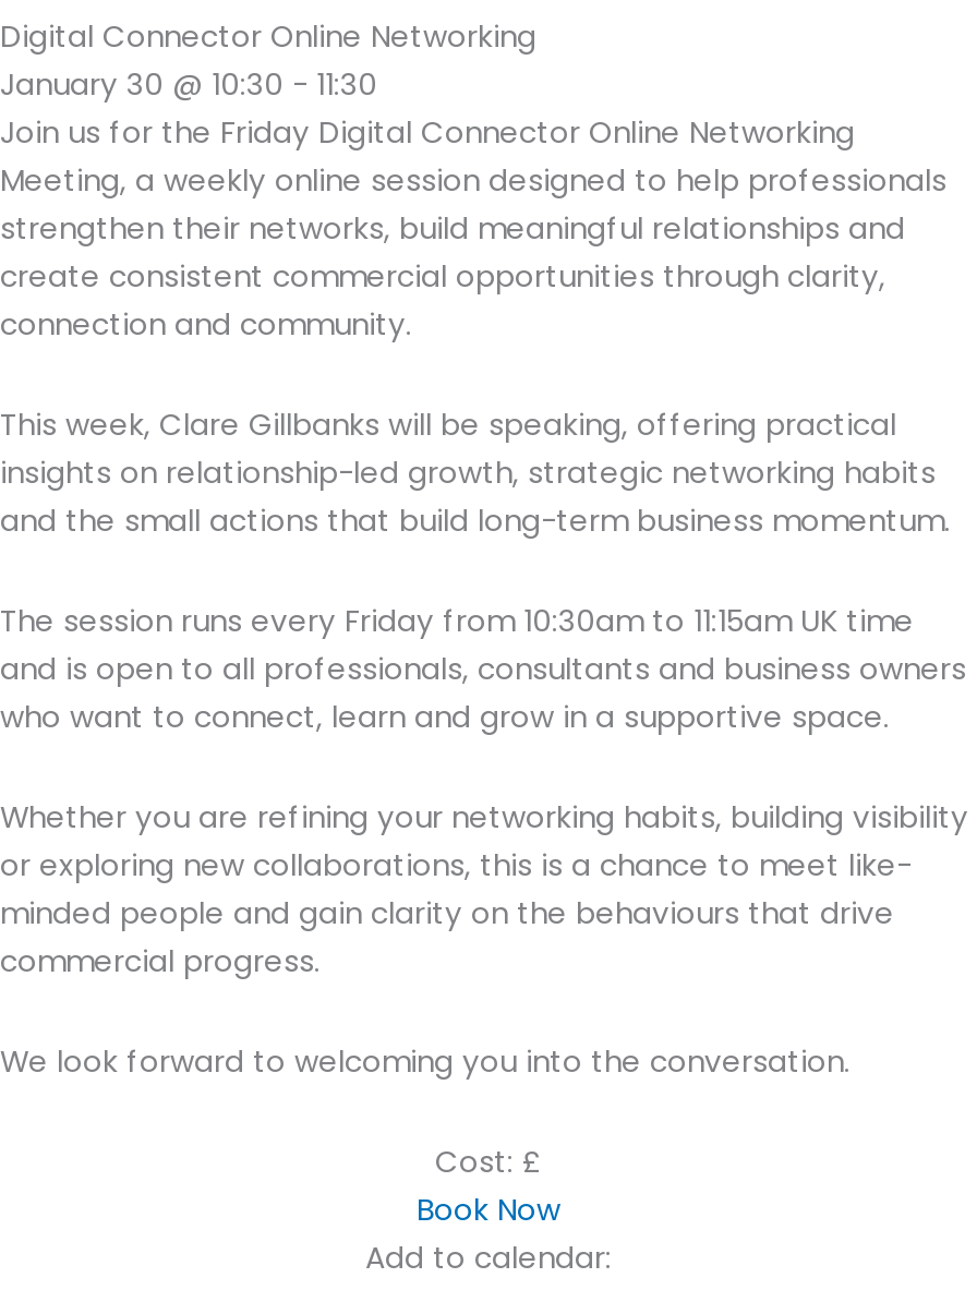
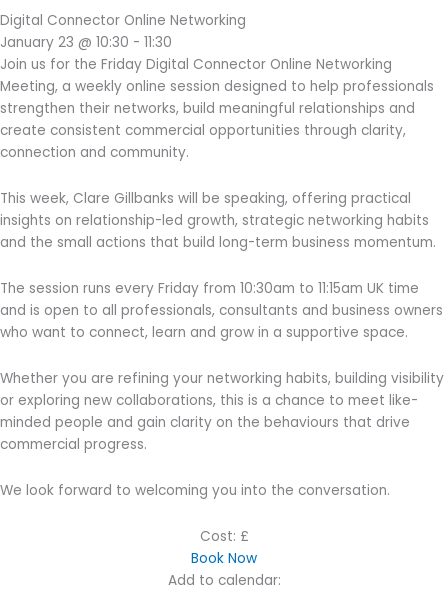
[0,64,377,106] January 30 @ 10:30 - 11:30 -> [0,33,172,52] January 23 @ 10:30 - 11:30

